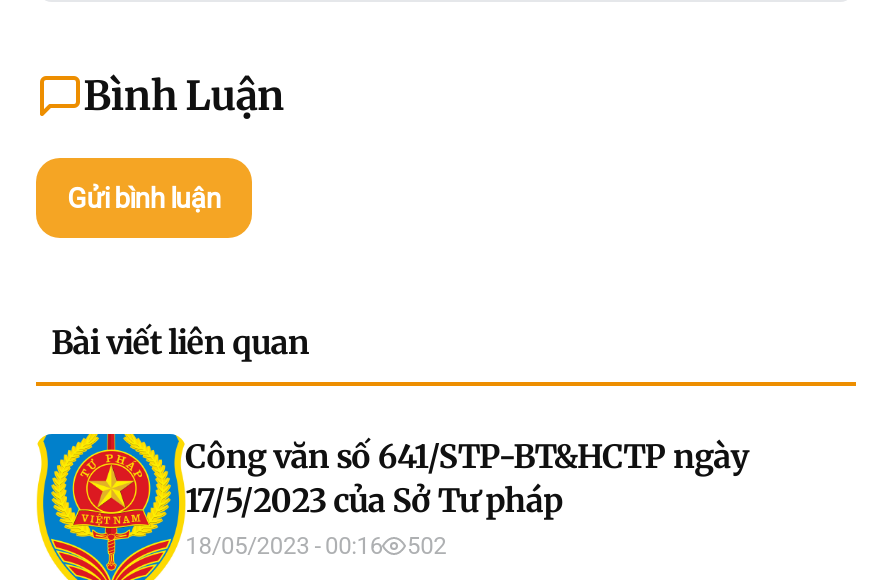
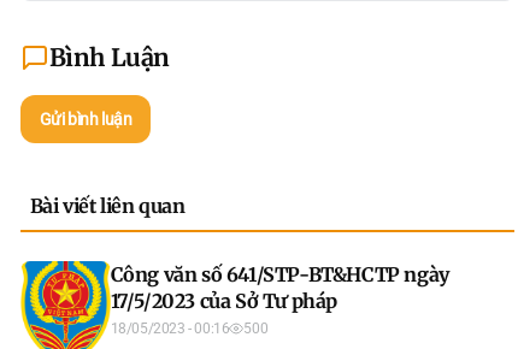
[185,531,447,559] 18/05/2023 - 00:16 502 -> [110,320,268,337] 18/05/2023 - 00:16 500

